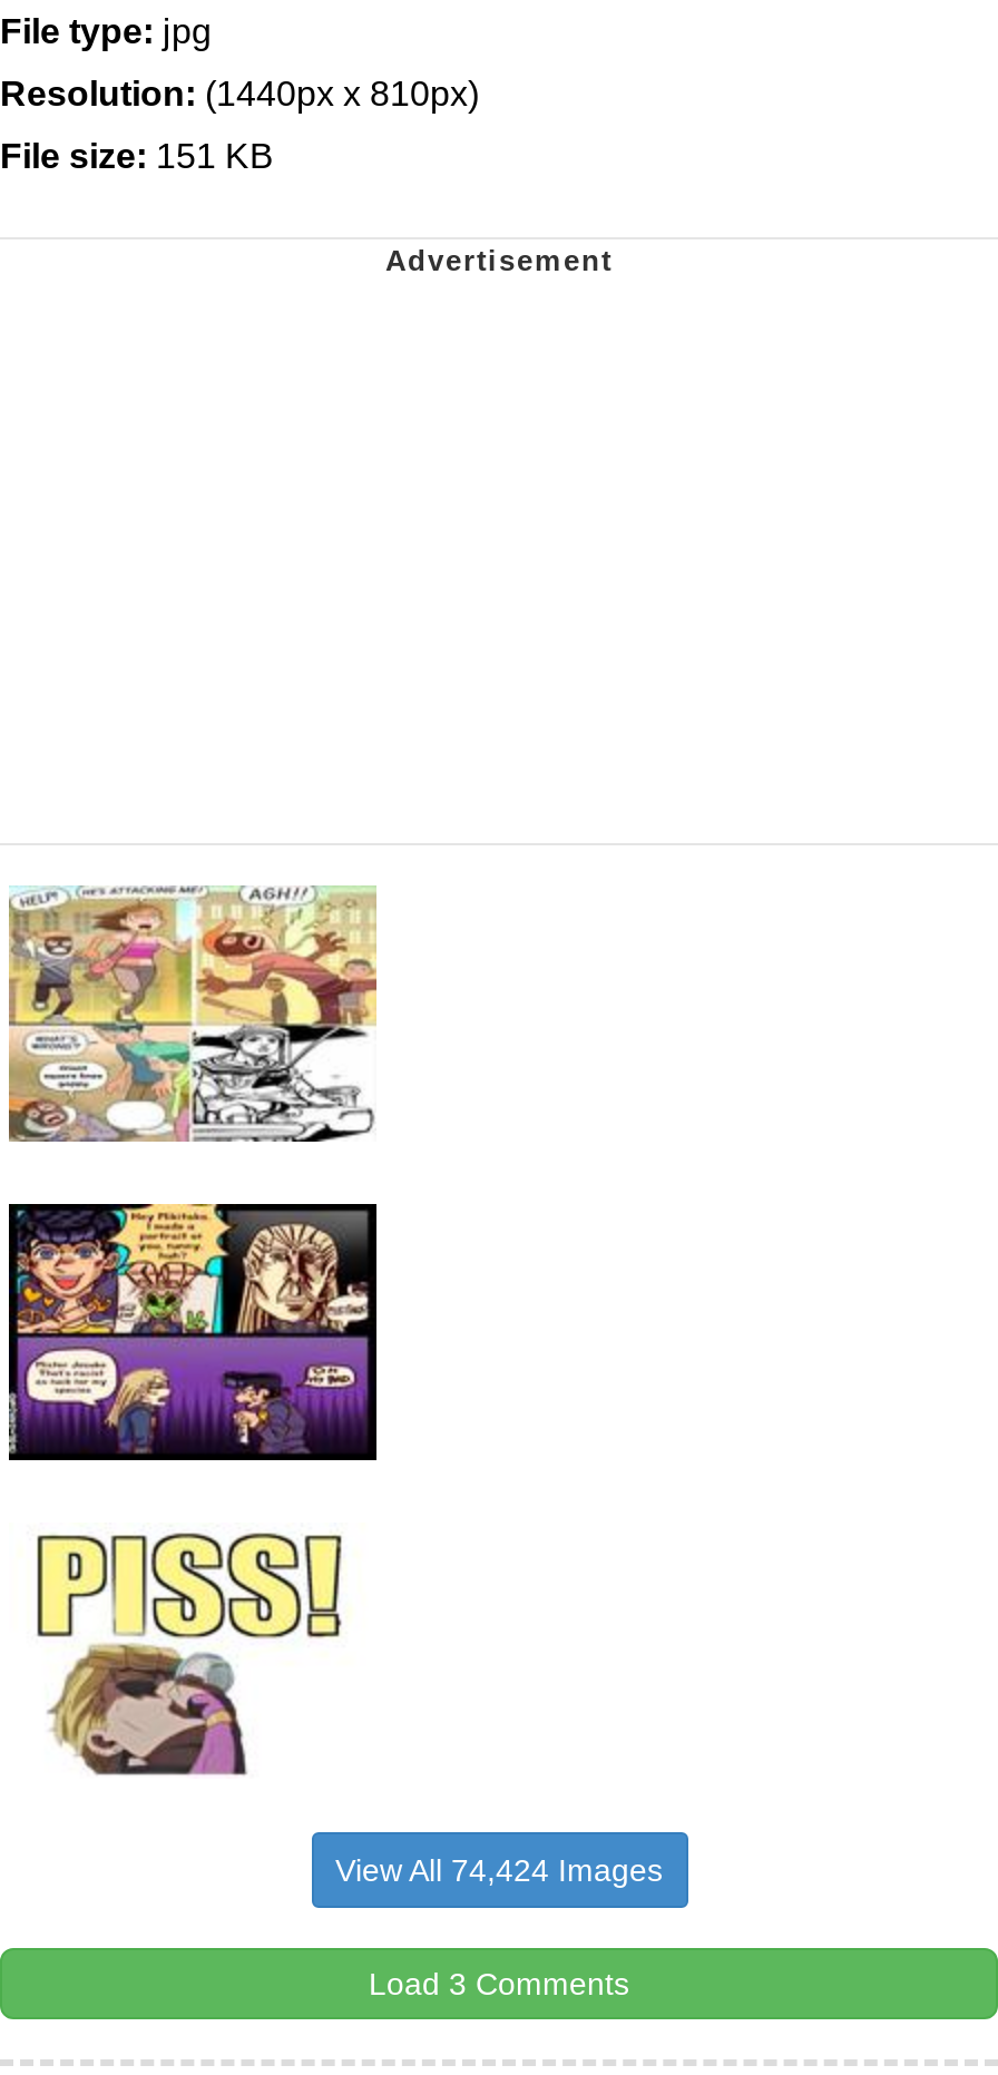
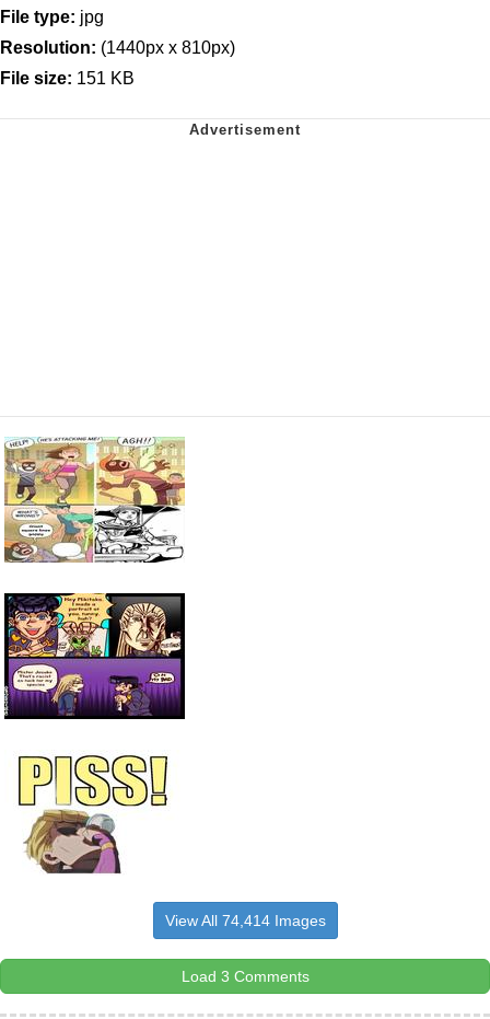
[335,1853,663,1889] View All 74,424 Images -> [165,912,325,930] View All 74,414 Images

